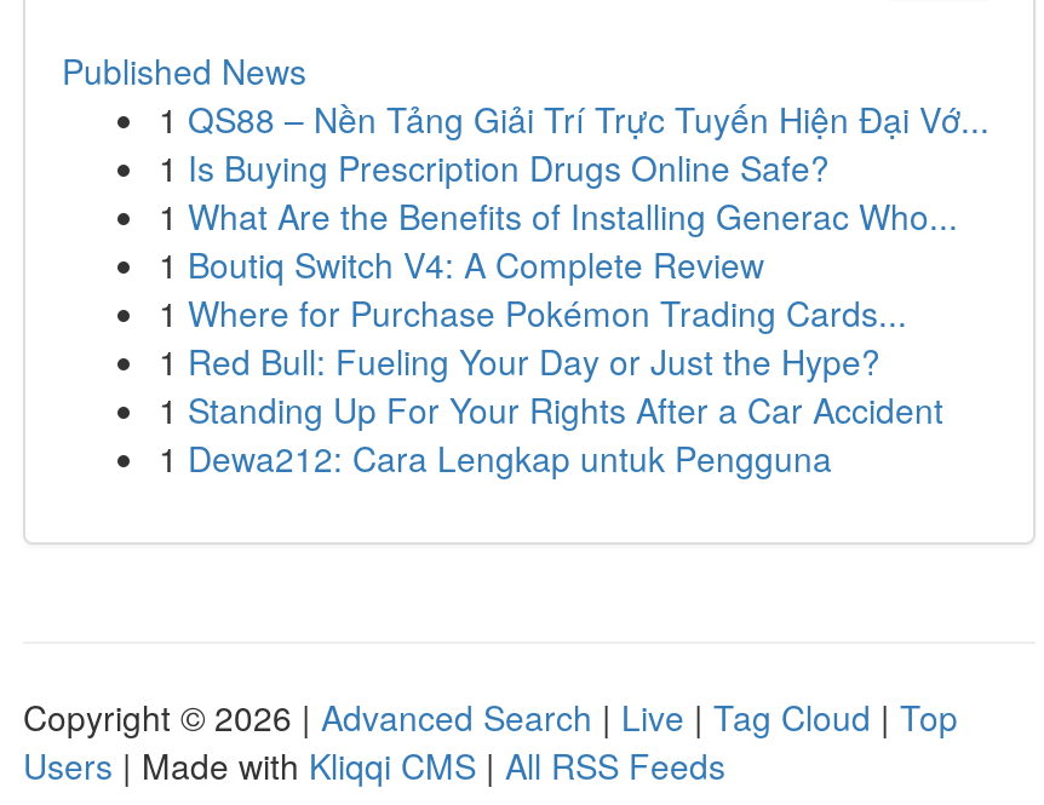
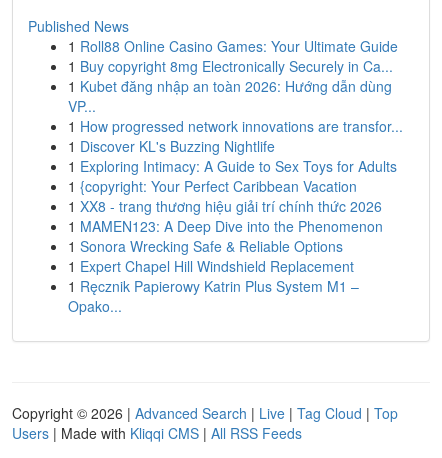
[159,94,989,482] 1 QS88 – Nền Tảng Giải Trí Trực Tuyến Hiện Đại Vớ... | 1 Is Buying Prescription Drugs Online Safe? | 1 What Are the Benefits of Installing Generac Who... | 1 Boutiq Switch V4: A Complete Review | 1 Where for Purchase Pokémon Trading Cards... | 1 Red Bull: Fueling Your Day or Just the Hype? | 1 Standing Up For Your Rights After a Car Accident | 1 Dewa212: Cara Lengkap untuk Pengguna -> [68,36,403,316] 1 Roll88 Online Casino Games: Your Ultimate Guide | 1 Buy copyright 8mg Electronically Securely in Ca... | 1 Kubet đăng nhập an toàn 2026: Hướng dẫn dùng | VP... | 1 How progressed network innovations are transfor... | 1 Discover KL's Buzzing Nightlife | 1 Exploring Intimacy: A Guide to Sex Toys for Adults | 1 {copyright: Your Perfect Caribbean Vacation | 1 XX8 - trang thương hiệu giải trí chính thức 2026 | 1 MAMEN123: A Deep Dive into the Phenomenon | 1 Sonora Wrecking Safe & Reliable Options | 1 Expert Chapel Hill Windshield Replacement | 1 Ręcznik Papierowy Katrin Plus System M1 – | Opako...

